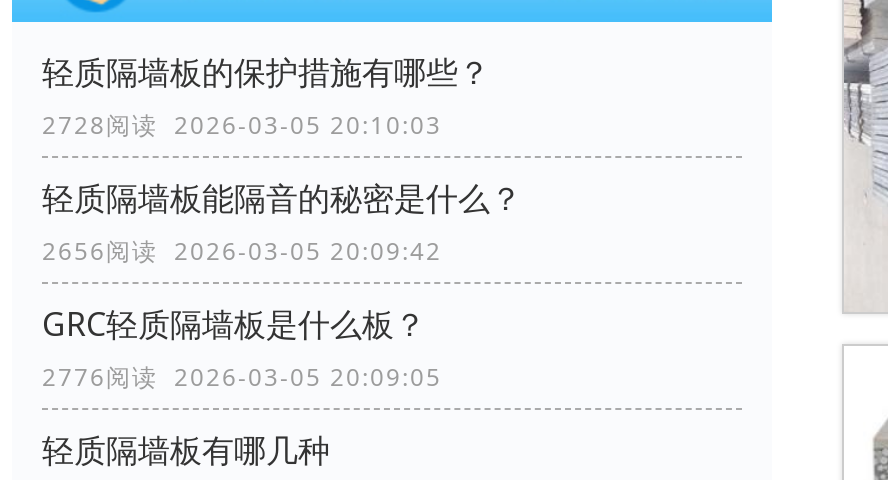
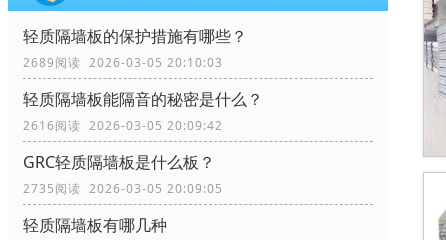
[42,109,442,143] 2728阅读 2026-03-05 20:10:03 -> [23,54,223,71] 2689阅读 2026-03-05 20:10:03
[42,235,442,269] 2656阅读 2026-03-05 20:09:42 -> [23,117,223,134] 2616阅读 2026-03-05 20:09:42
[42,361,442,395] 2776阅读 2026-03-05 20:09:05 -> [23,180,223,197] 2735阅读 2026-03-05 20:09:05

